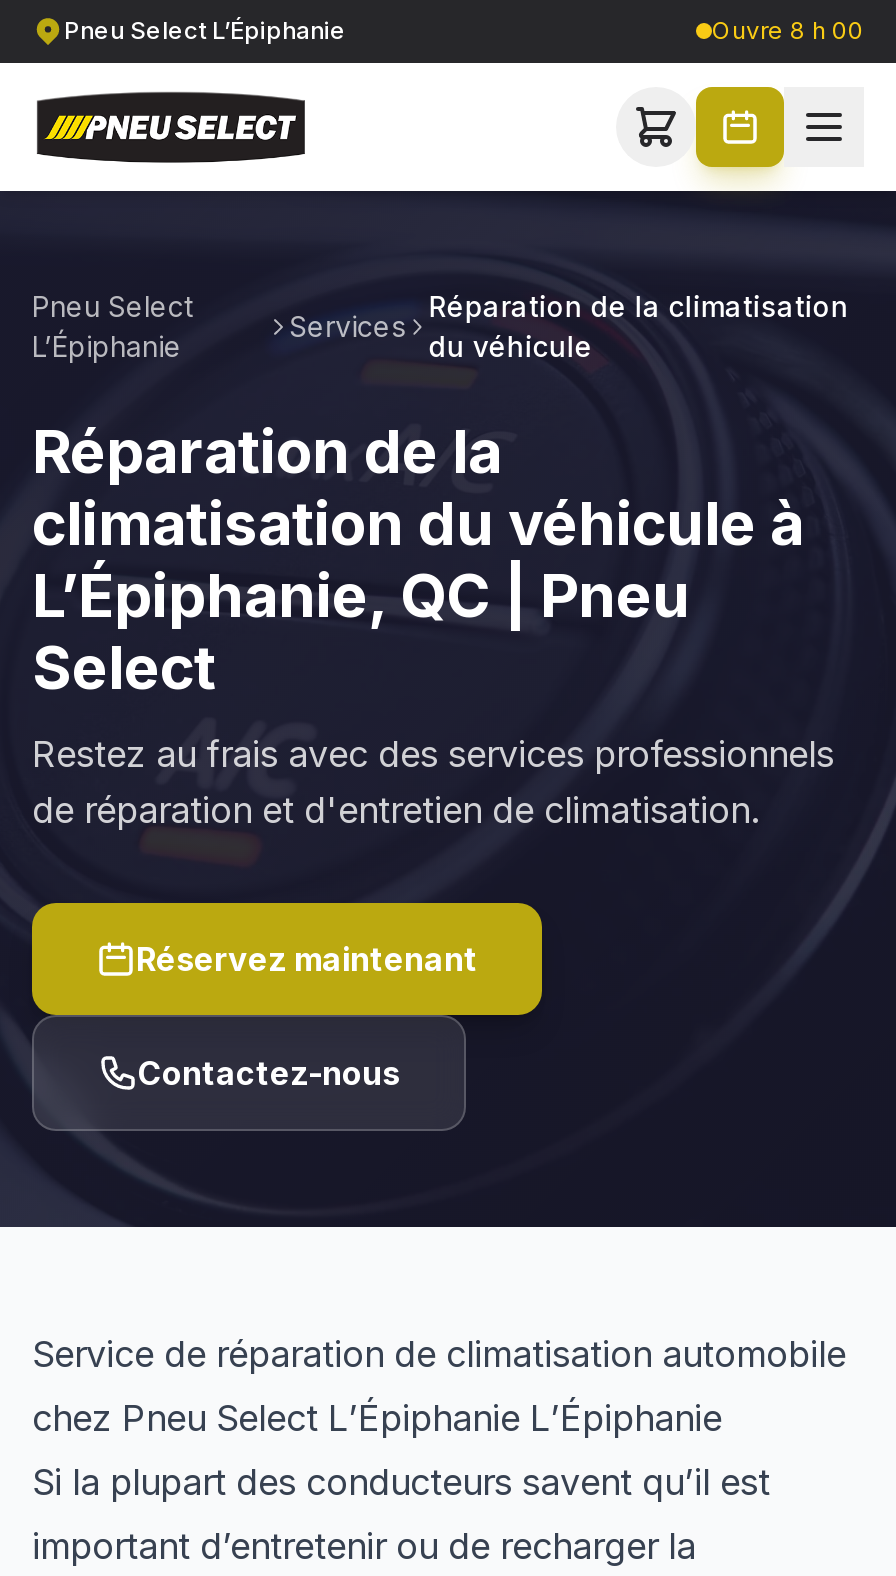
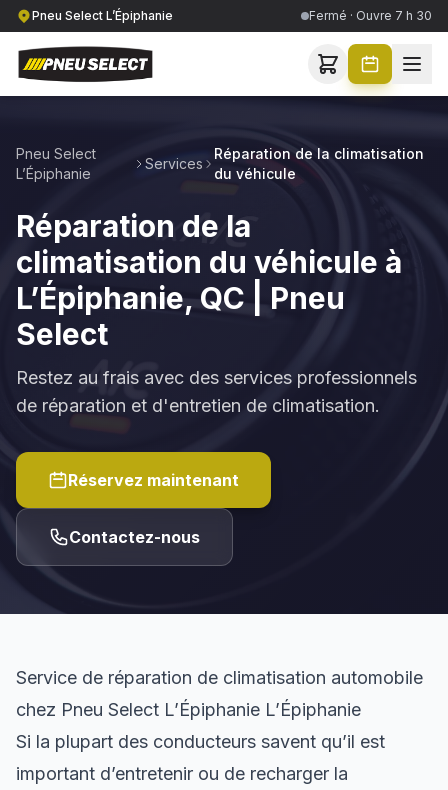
[712,15,864,45] Ouvre 8 h 00 -> [309,8,432,23] Fermé · Ouvre 7 h 30

